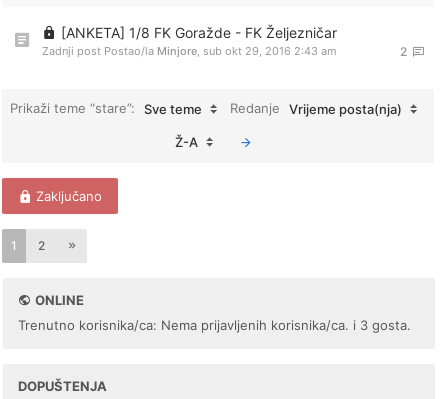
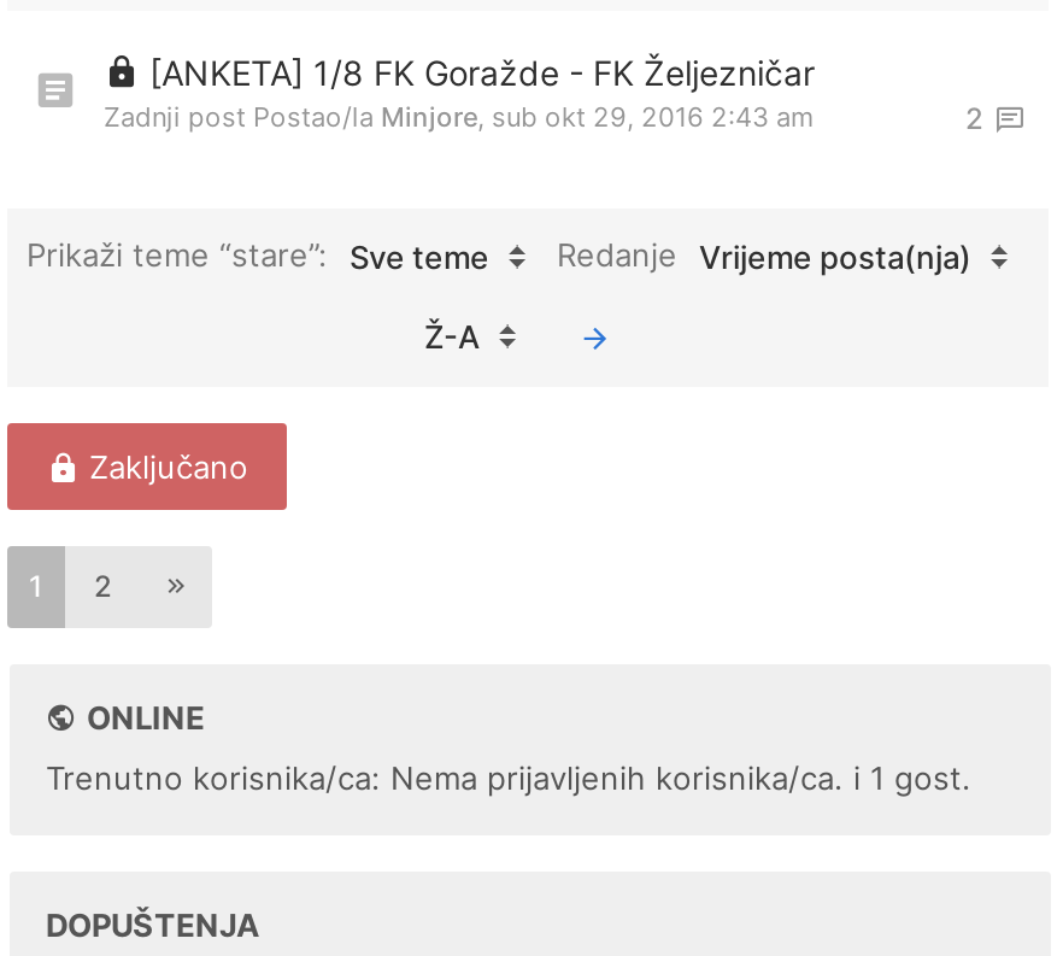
[18,317,411,333] Trenutno korisnika/ca: Nema prijavljenih korisnika/ca. i 3 gosta. -> [46,758,971,797] Trenutno korisnika/ca: Nema prijavljenih korisnika/ca. i 1 gost.

